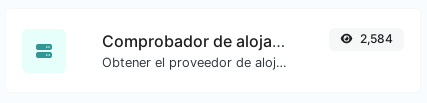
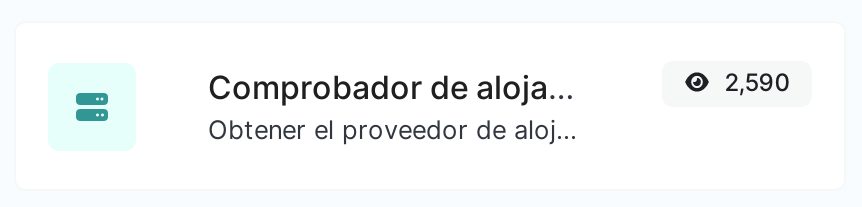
[357,31,393,46] 2,584 -> [718,67,790,97] 2,590

